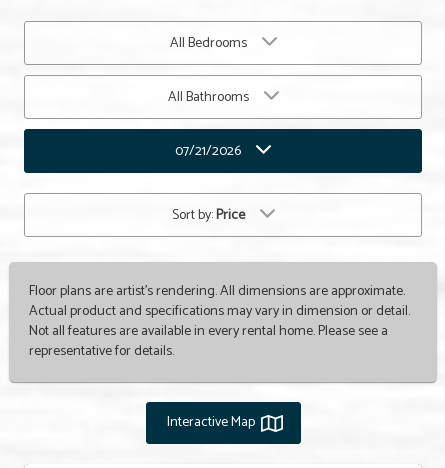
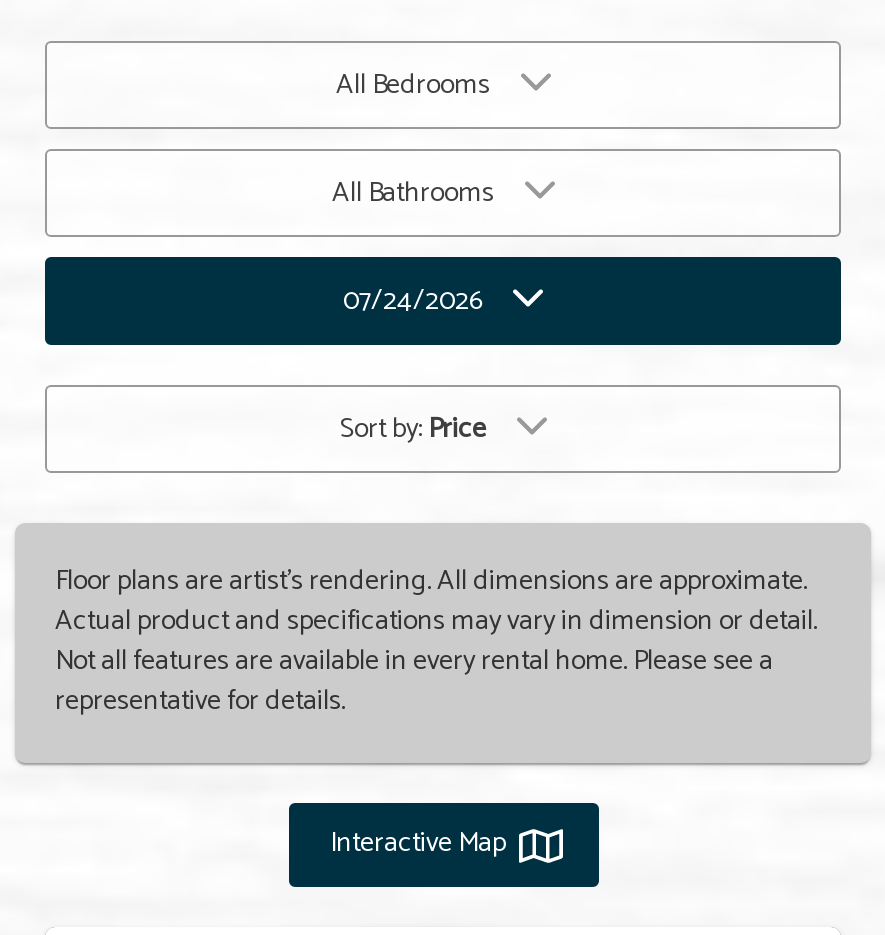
[175,140,241,163] 07/21/2026 -> [343,279,483,325] 07/24/2026

